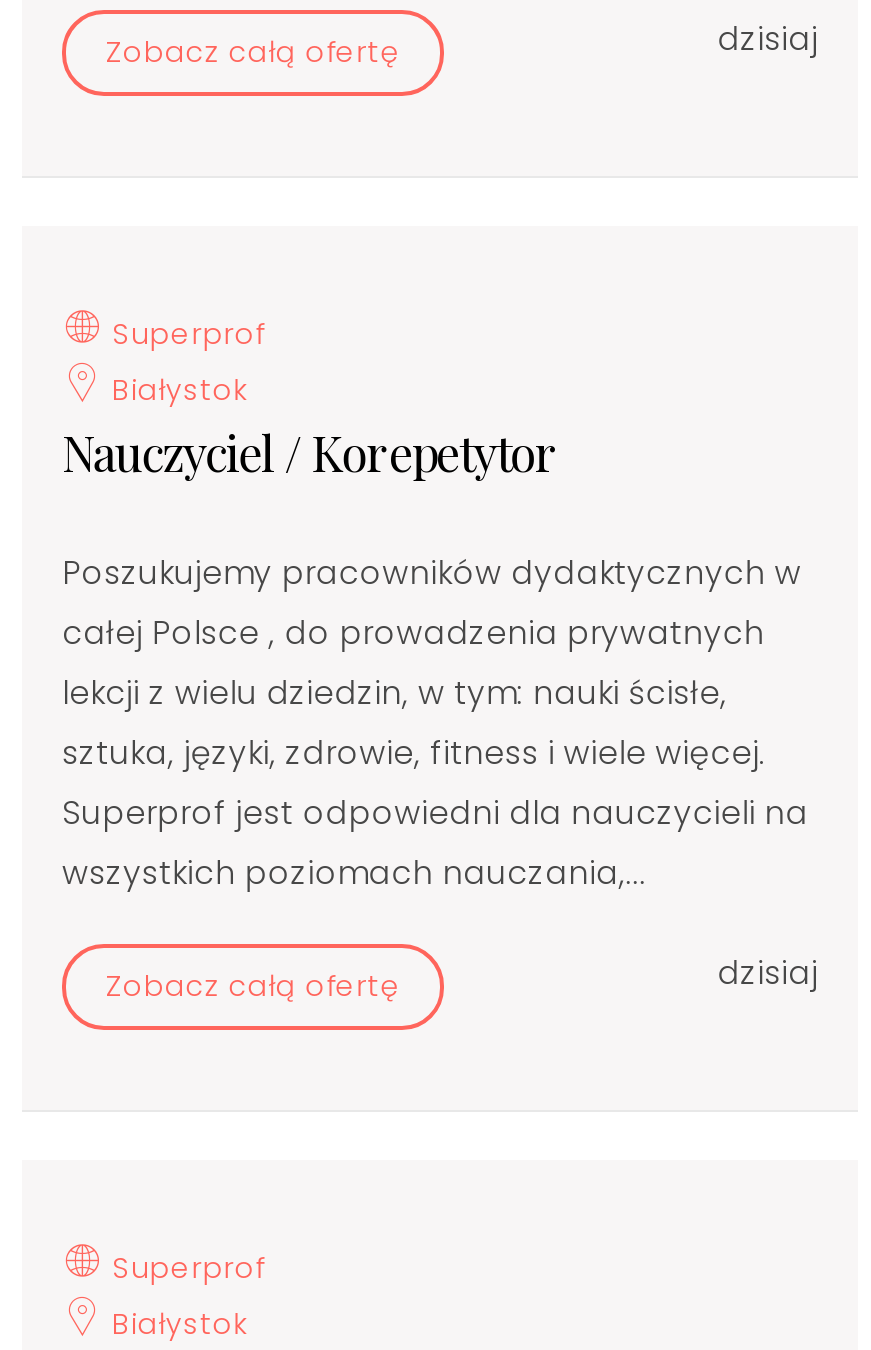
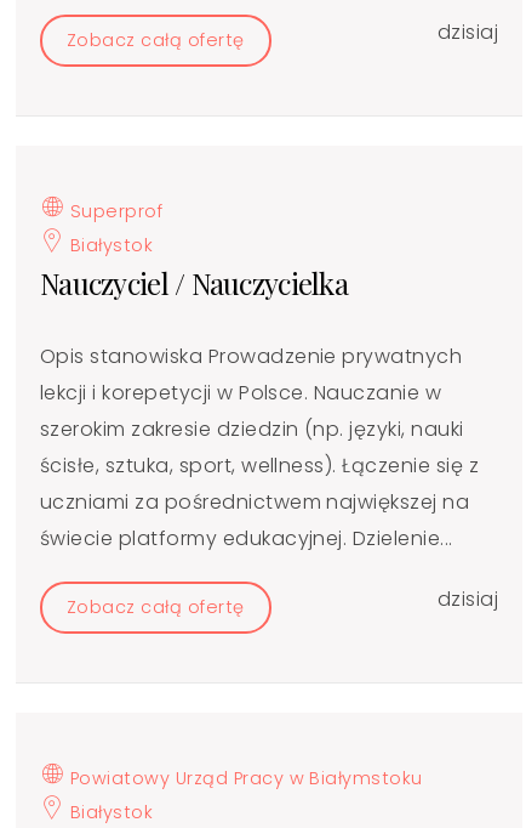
[62,419,557,483] Nauczyciel / Korepetytor -> [40,263,348,302] Nauczyciel / Nauczycielka
[62,549,808,895] Poszukujemy pracowników dydaktycznych w | całej Polsce , do prowadzenia prywatnych | lekcji z wielu dziedzin, w tym: nauki ścisłe, | sztuka, języki, zdrowie, fitness i wiele więcej. | Superprof jest odpowiedni dla nauczycieli na | wszystkich poziomach nauczania,... -> [40,342,479,552] Opis stanowiska Prowadzenie prywatnych | lekcji i korepetycji w Polsce. Nauczanie w | szerokim zakresie dziedzin (np. języki, nauki | ścisłe, sztuka, sport, wellness). Łączenie się z | uczniami za pośrednictwem największej na | świecie platformy edukacyjnej. Dzielenie...
[103,1247,265,1287] Superprof -> [65,766,423,790] Powiatowy Urząd Pracy w Białymstoku

